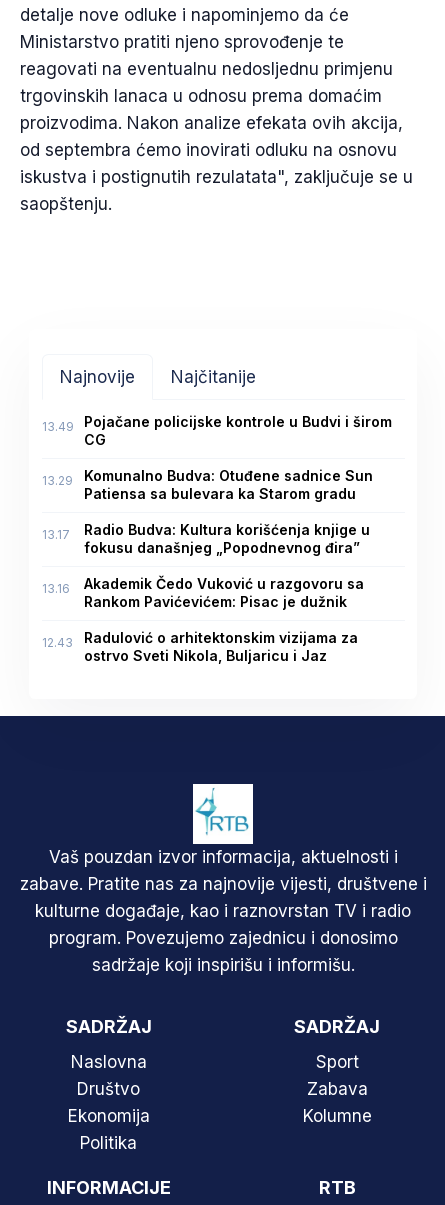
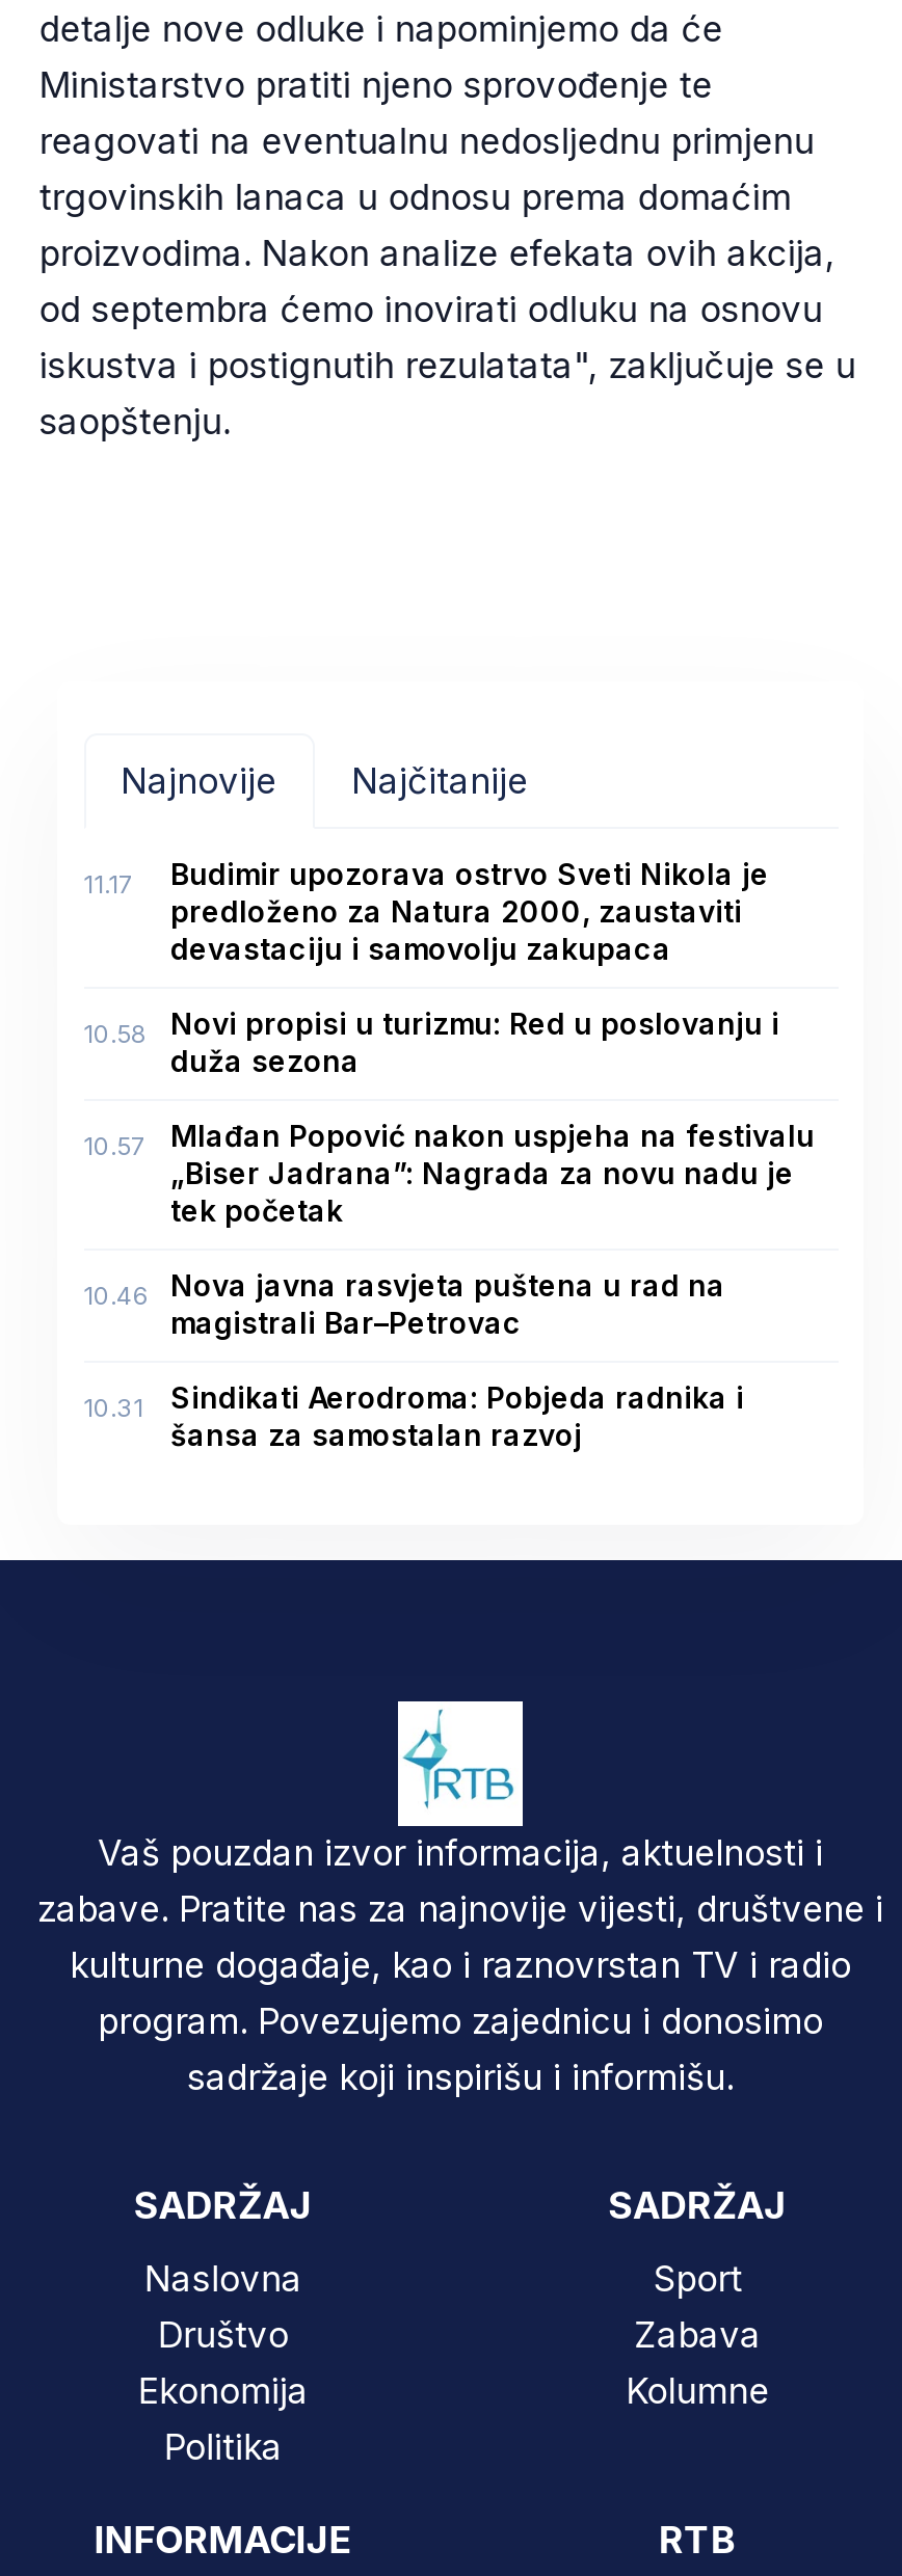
[41,413,391,448] 13.49 | Pojačane policijske kontrole u Budvi i širom | CG -> [83,856,769,966] 11.17 | Budimir upozorava ostrvo Sveti Nikola je | predloženo za Natura 2000, zaustaviti | devastaciju i samovolju zakupaca
[41,467,372,502] 13.29 | Komunalno Budva: Otuđene sadnice Sun | Patiensa sa bulevara ka Starom gradu -> [83,1006,779,1079] 10.58 | Novi propisi u turizmu: Red u poslovanju i | duža sezona
[41,521,369,556] 13.17 | Radio Budva: Kultura korišćenja knjige u | fokusu današnjeg „Popodnevnog đira” -> [83,1118,815,1228] 10.57 | Mlađan Popović nakon uspjeha na festivalu | „Biser Jadrana”: Nagrada za novu nadu je | tek početak
[41,575,363,610] 13.16 | Akademik Čedo Vuković u razgovoru sa | Rankom Pavićevićem: Pisac je dužnik -> [83,1268,725,1340] 10.46 | Nova javna rasvjeta puštena u rad na | magistrali Bar–Petrovac
[41,629,357,664] 12.43 | Radulović o arhitektonskim vizijama za | ostrvo Sveti Nikola, Buljaricu i Jaz -> [83,1380,744,1453] 10.31 | Sindikati Aerodroma: Pobjeda radnika i | šansa za samostalan razvoj

